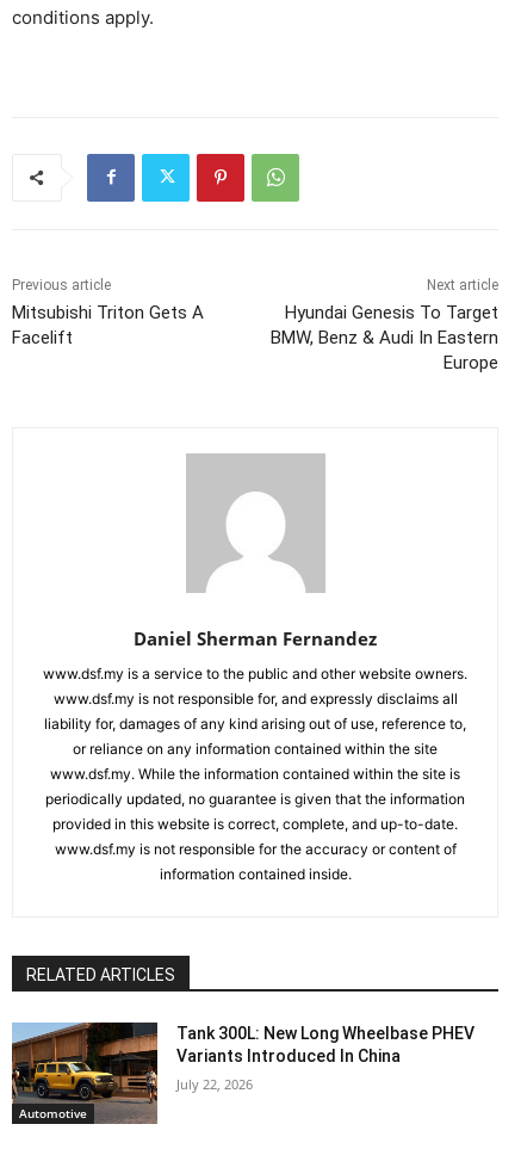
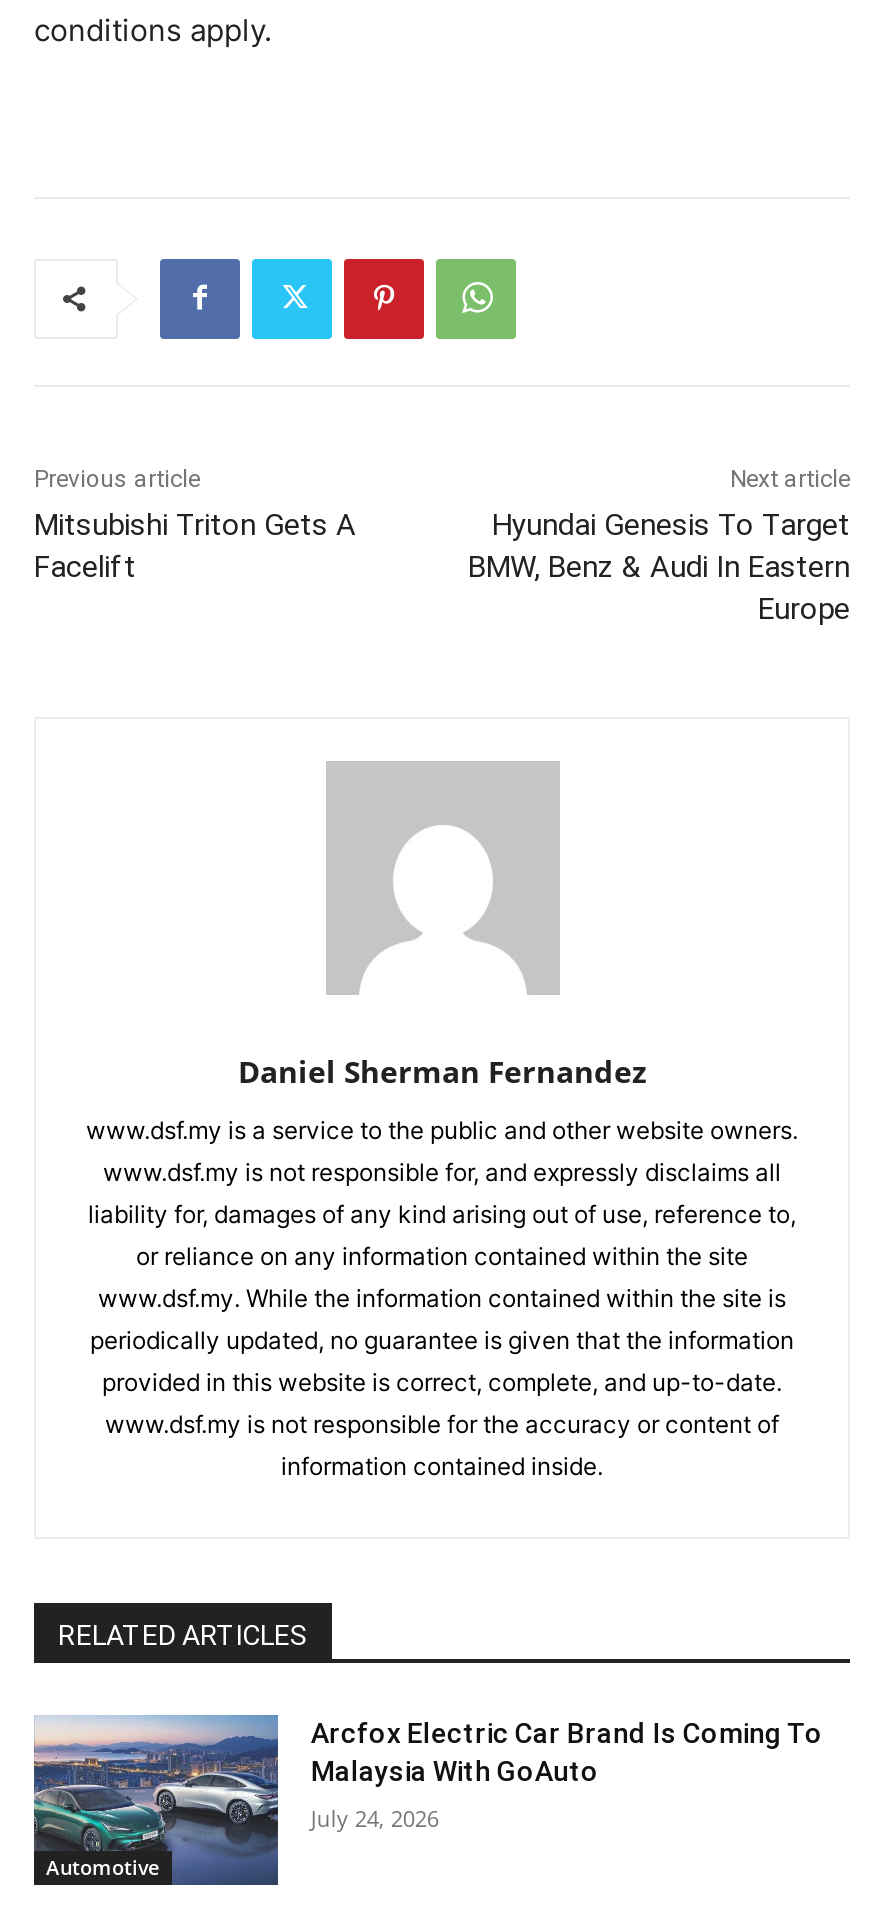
[11,1021,475,1124] [image] | Tank 300L: New Long Wheelbase PHEV | Variants Introduced In China -> [32,1714,823,1886] [image] | Arcfox Electric Car Brand Is Coming To | Malaysia With GoAuto
[177,1075,253,1093] July 22, 2026 -> [311,1802,439,1832] July 24, 2026

